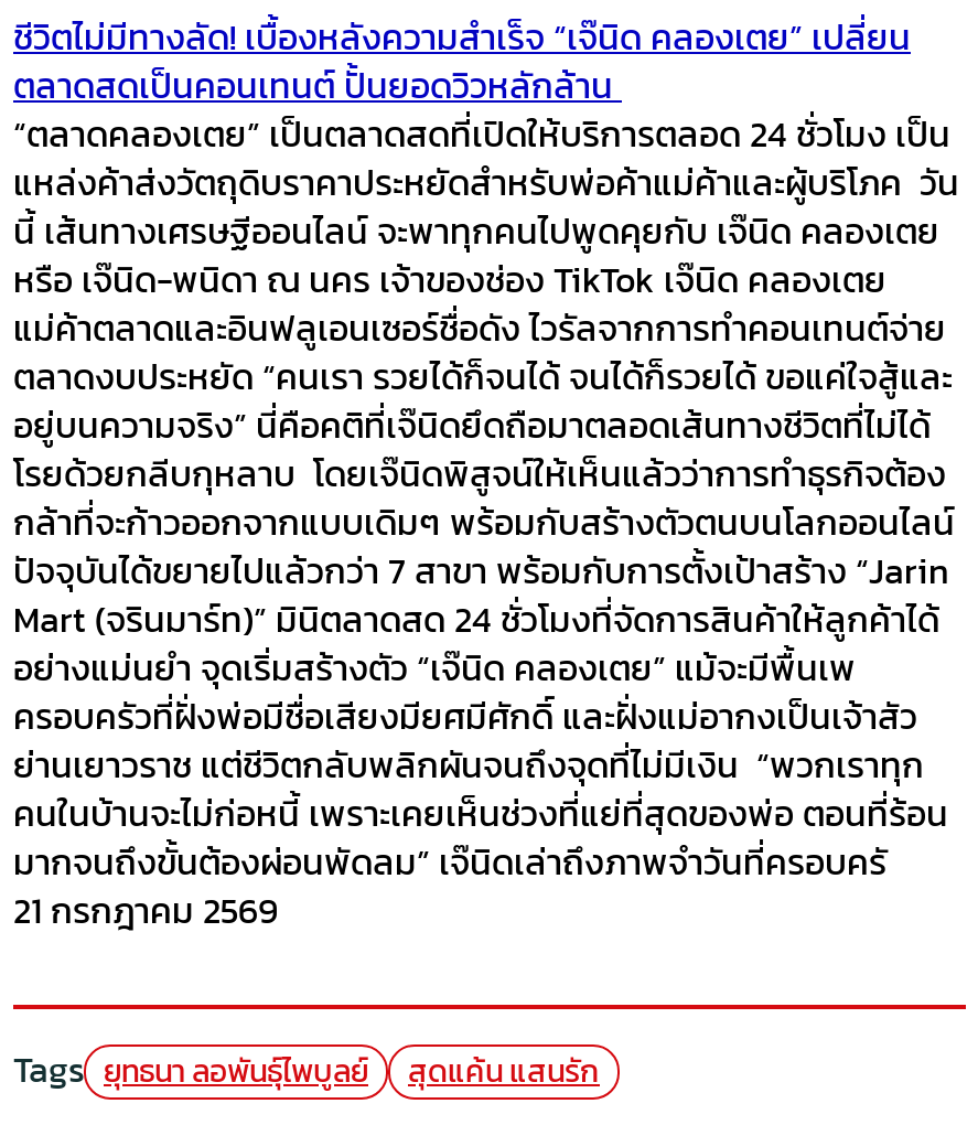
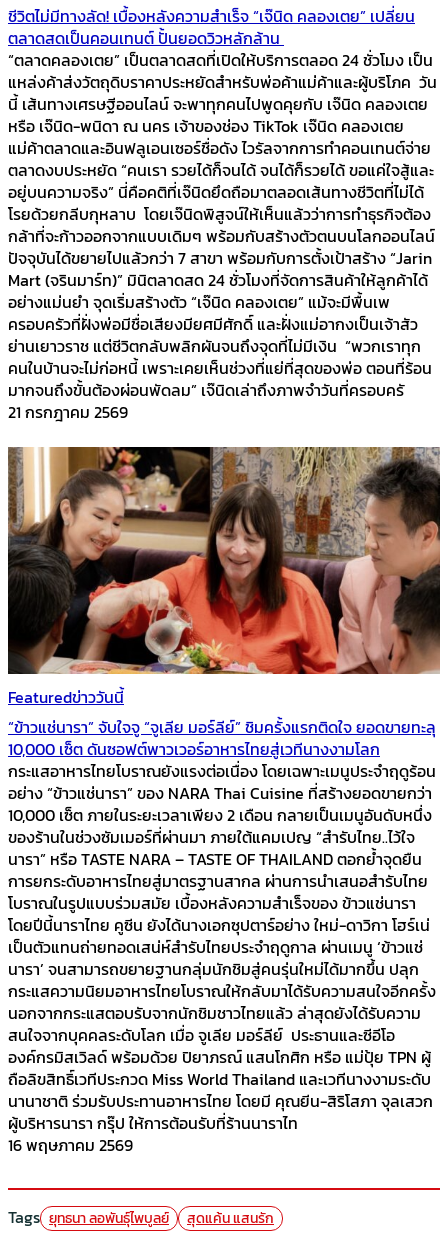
none -> [7,446,441,1157] [image] | Featuredข่าววันนี้ | “ข้าวแช่นารา” จับใจจู “จูเลีย มอร์ลีย์” ชิมครั้งแรกติดใจ ยอดขายทะลุ | 10,000 เซ็ต ดันซอฟต์พาวเวอร์อาหารไทยสู่เวทีนางงามโลก | กระแสอาหารไทยโบราณยังแรงต่อเนื่อง โดยเฉพาะเมนูประจำฤดูร้อน | อย่าง “ข้าวแช่นารา” ของ NARA Thai Cuisine ที่สร้างยอดขายกว่า | 10,000 เซ็ต ภายในระยะเวลาเพียง 2 เดือน กลายเป็นเมนูอันดับหนึ่ง | ของร้านในช่วงซัมเมอร์ที่ผ่านมา ภายใต้แคมเปญ “สำรับไทย..ไว้ใจ | นารา” หรือ TASTE NARA – TASTE OF THAILAND ตอกย้ำจุดยืน | การยกระดับอาหารไทยสู่มาตรฐานสากล ผ่านการนำเสนอสำรับไทย | โบราณในรูปแบบร่วมสมัย เบื้องหลังความสำเร็จของ ข้าวแช่นารา | โดยปีนี้นาราไทย คูซีน ยังได้นางเอกซุปตาร์อย่าง ใหม่-ดาวิกา โฮร์เน่ | เป็นตัวแทนถ่ายทอดเสน่ห์สำรับไทยประจำฤดูกาล ผ่านเมนู ‘ข้าวแช่ | นารา’ จนสามารถขยายฐานกลุ่มนักชิมสู่คนรุ่นใหม่ได้มากขึ้น ปลุก | กระแสความนิยมอาหารไทยโบราณให้กลับมาได้รับความสนใจอีกครั้ง | นอกจากกระแสตอบรับจากนักชิมชาวไทยแล้ว ล่าสุดยังได้รับความ | สนใจจากบุคคลระดับโลก เมื่อ จูเลีย มอร์ลีย์ ประธานและซีอีโอ | องค์กรมิสเวิลด์ พร้อมด้วย ปิยาภรณ์ แสนโกศิก หรือ แม่ปุ้ย TPN ผู้ | ถือลิขสิทธิ์เวทีประกวด Miss World Thailand และเวทีนางงามระดับ | นานาชาติ ร่วมรับประทานอาหารไทย โดยมี คุณยีน-สิริโสภา จุลเสวก | ผู้บริหารนารา กรุ๊ป ให้การต้อนรับที่ร้านนาราไท | 16 พฤษภาคม 2569

